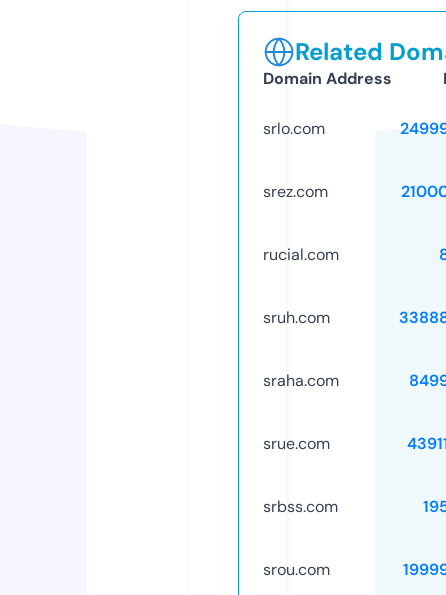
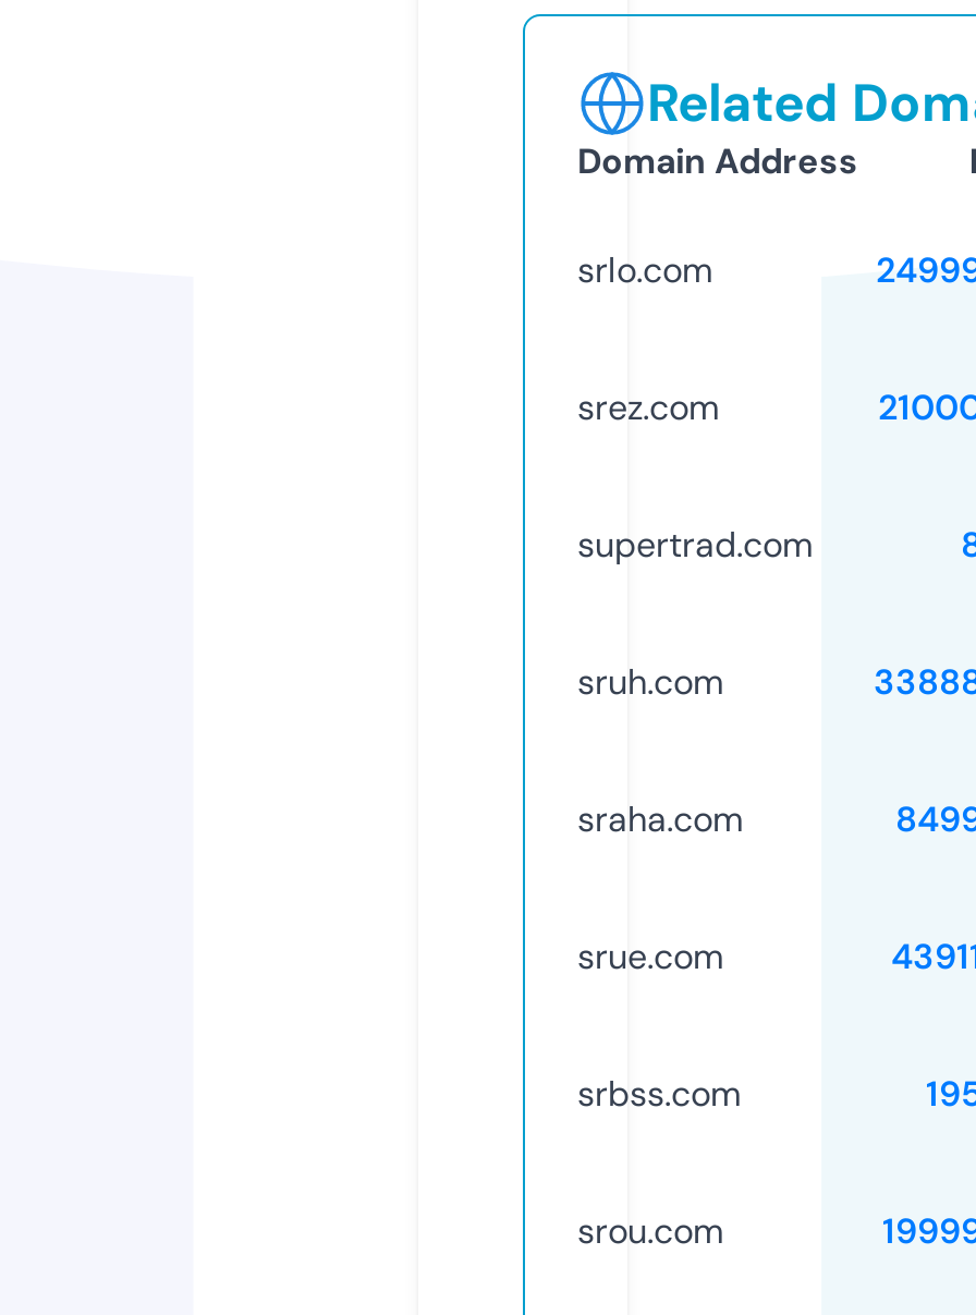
[263,244,339,265] rucial.com -> [577,521,813,567] supertrad.com

